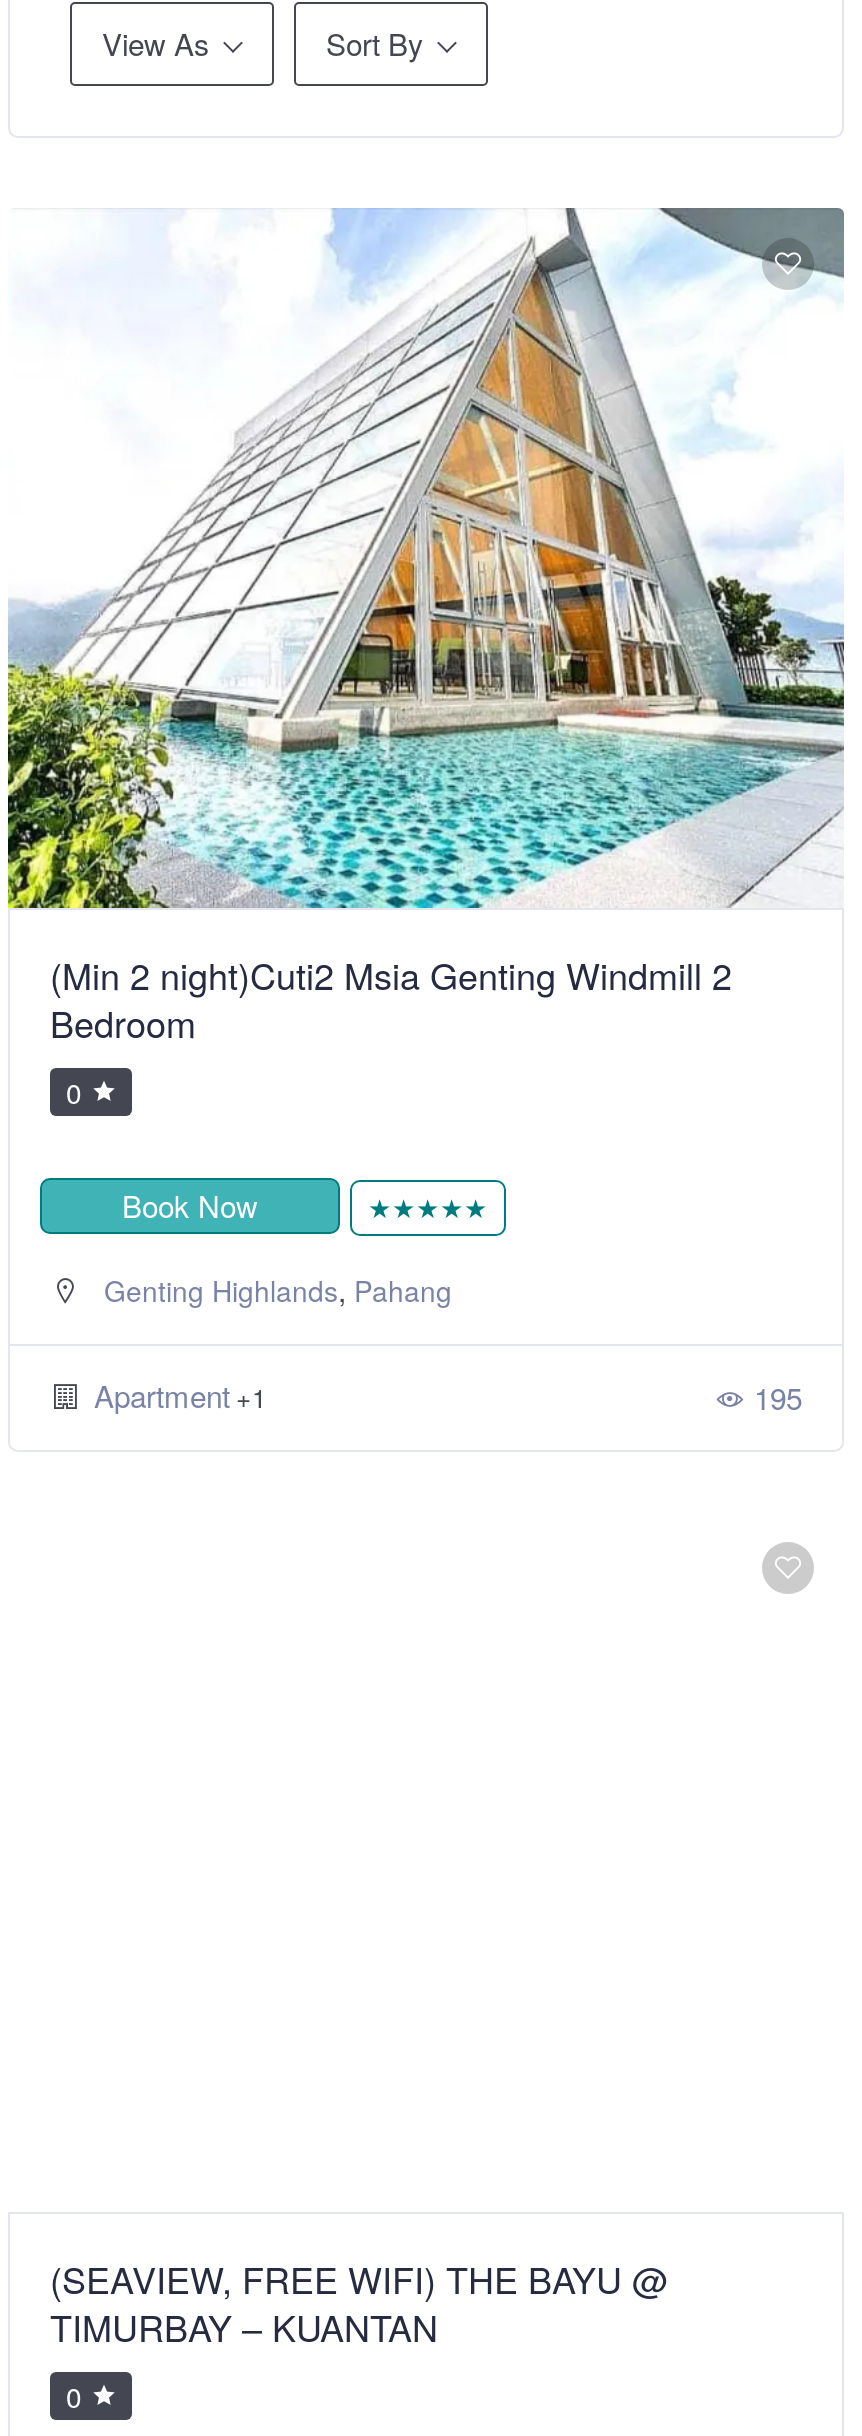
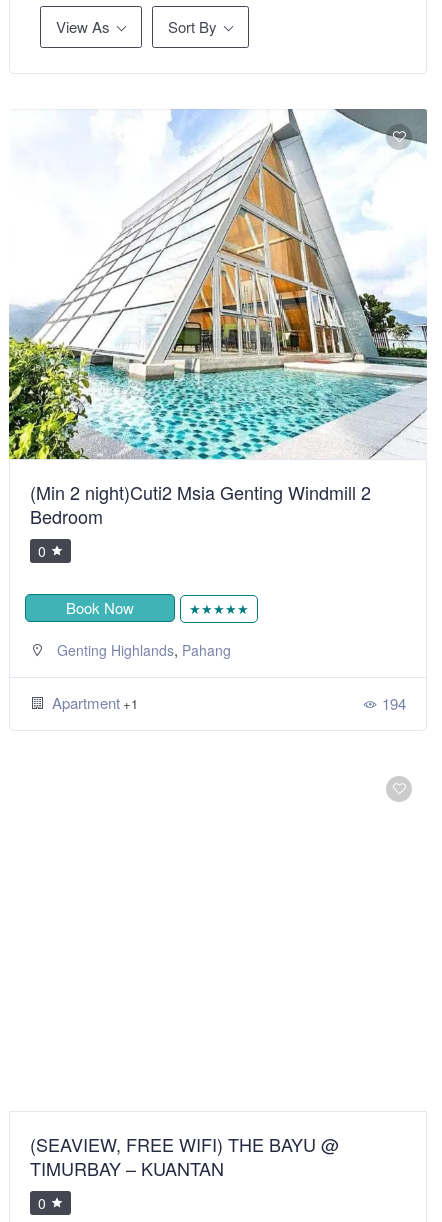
[754,1376,802,1418] 195 -> [382,693,406,714] 194

